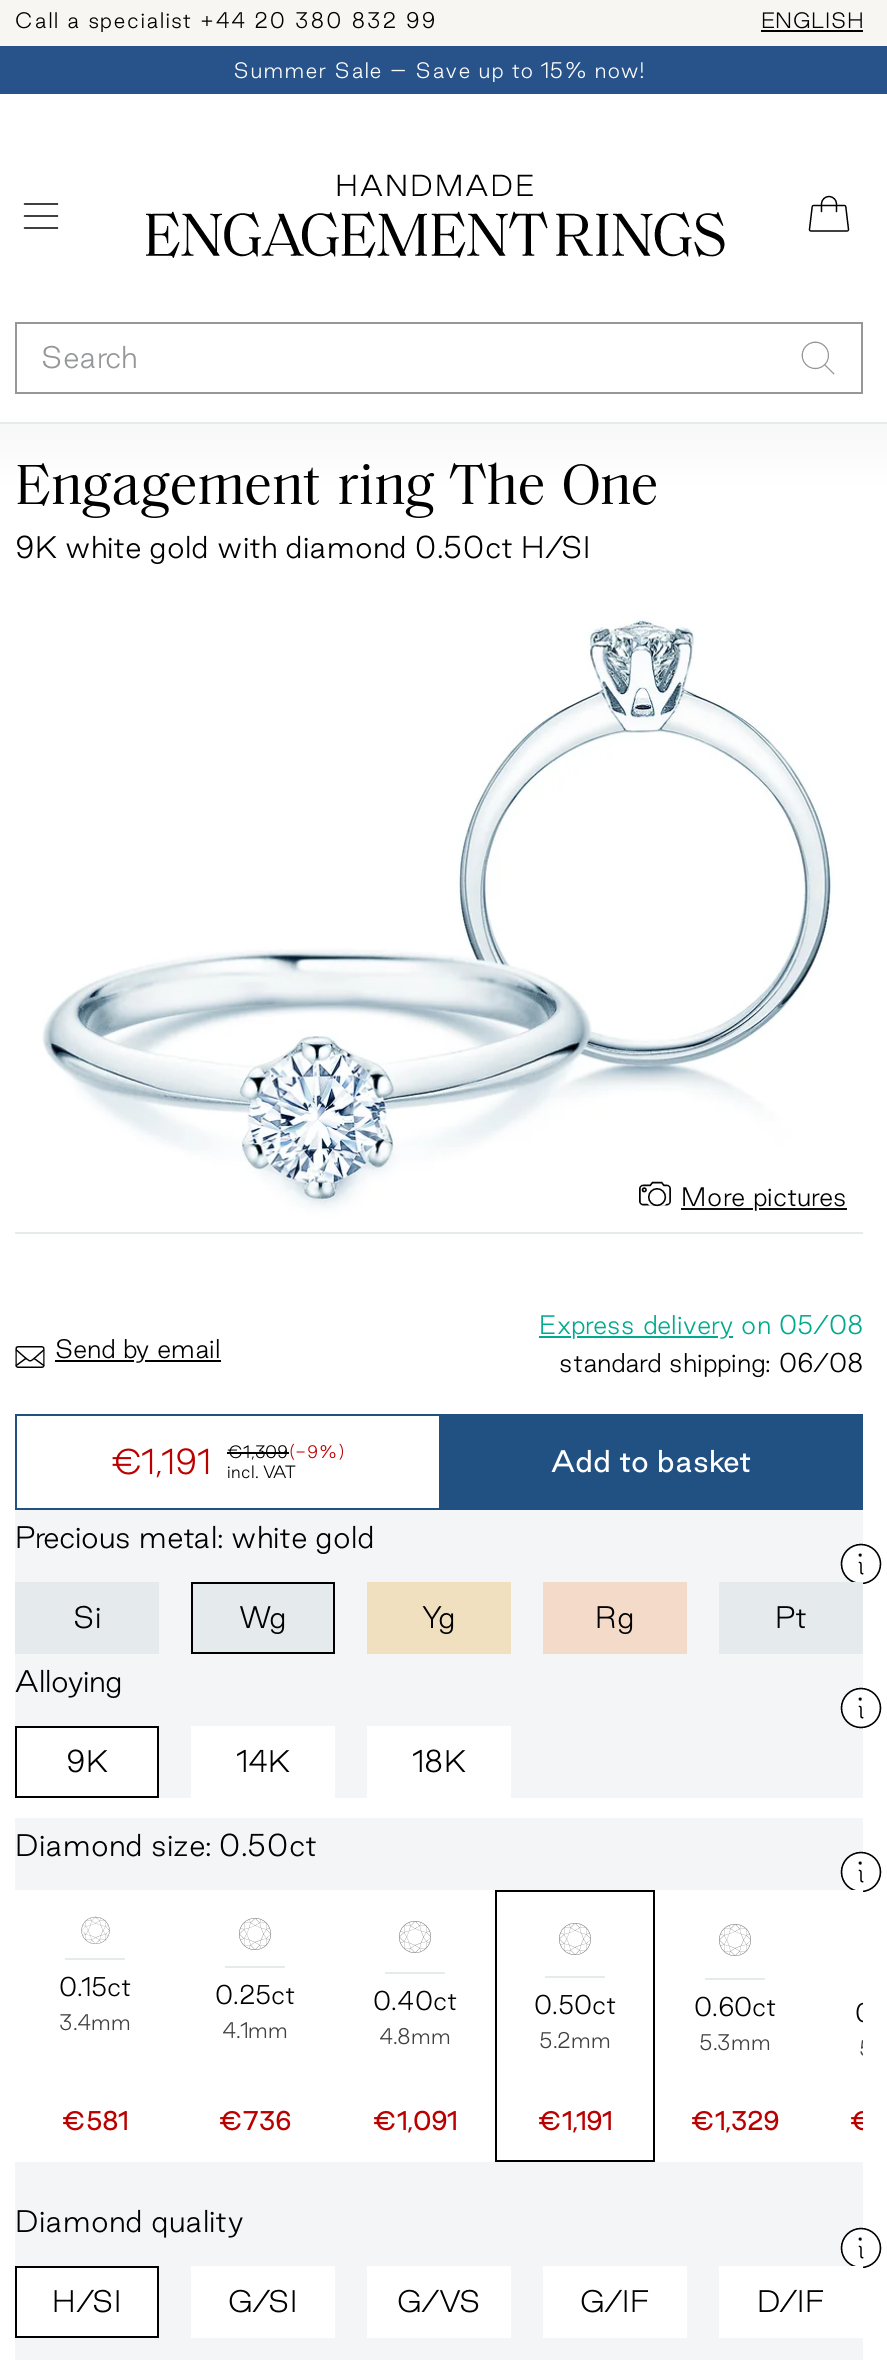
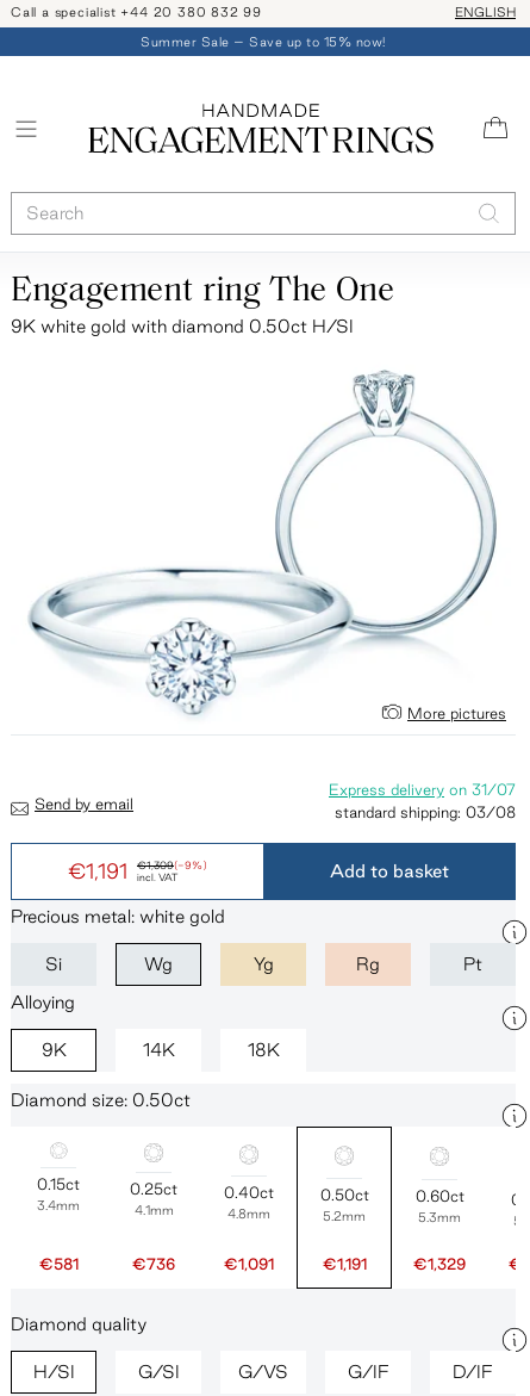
[539,1310,863,1338] Express delivery on 05/08 -> [329,781,516,797] Express delivery on 31/07
[559,1348,863,1376] standard shipping: 06/08 -> [335,803,516,820] standard shipping: 03/08

